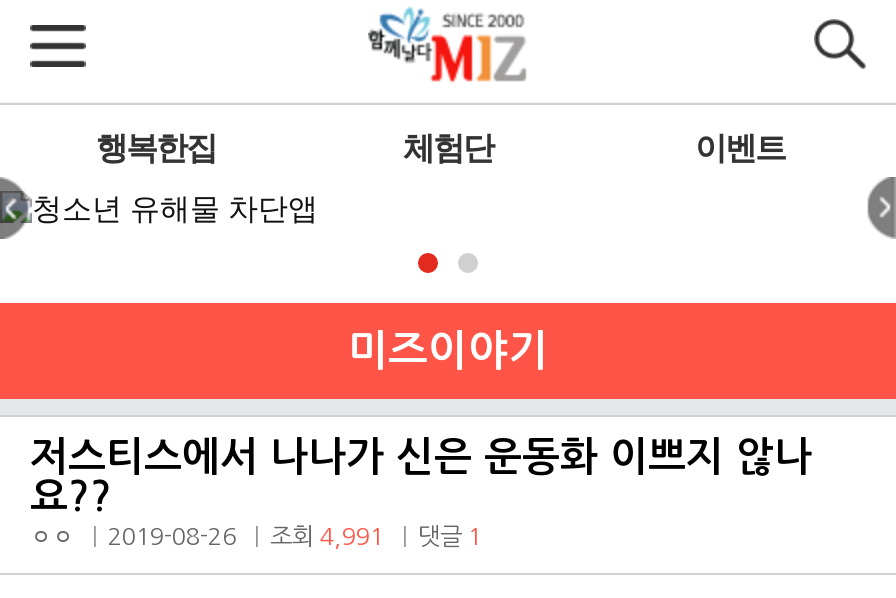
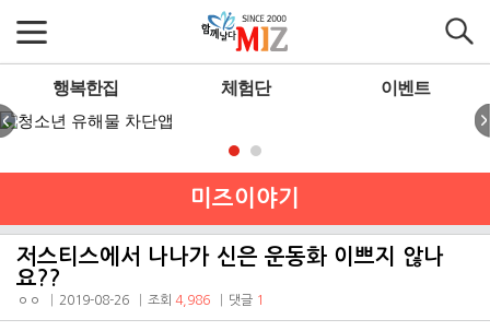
[270,525,384,549] 조회 4,991 -> [148,294,210,307] 조회 4,986

